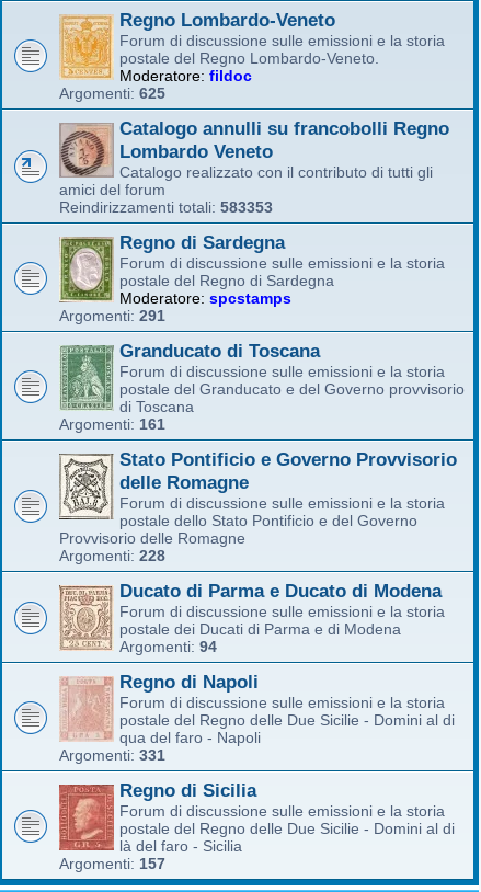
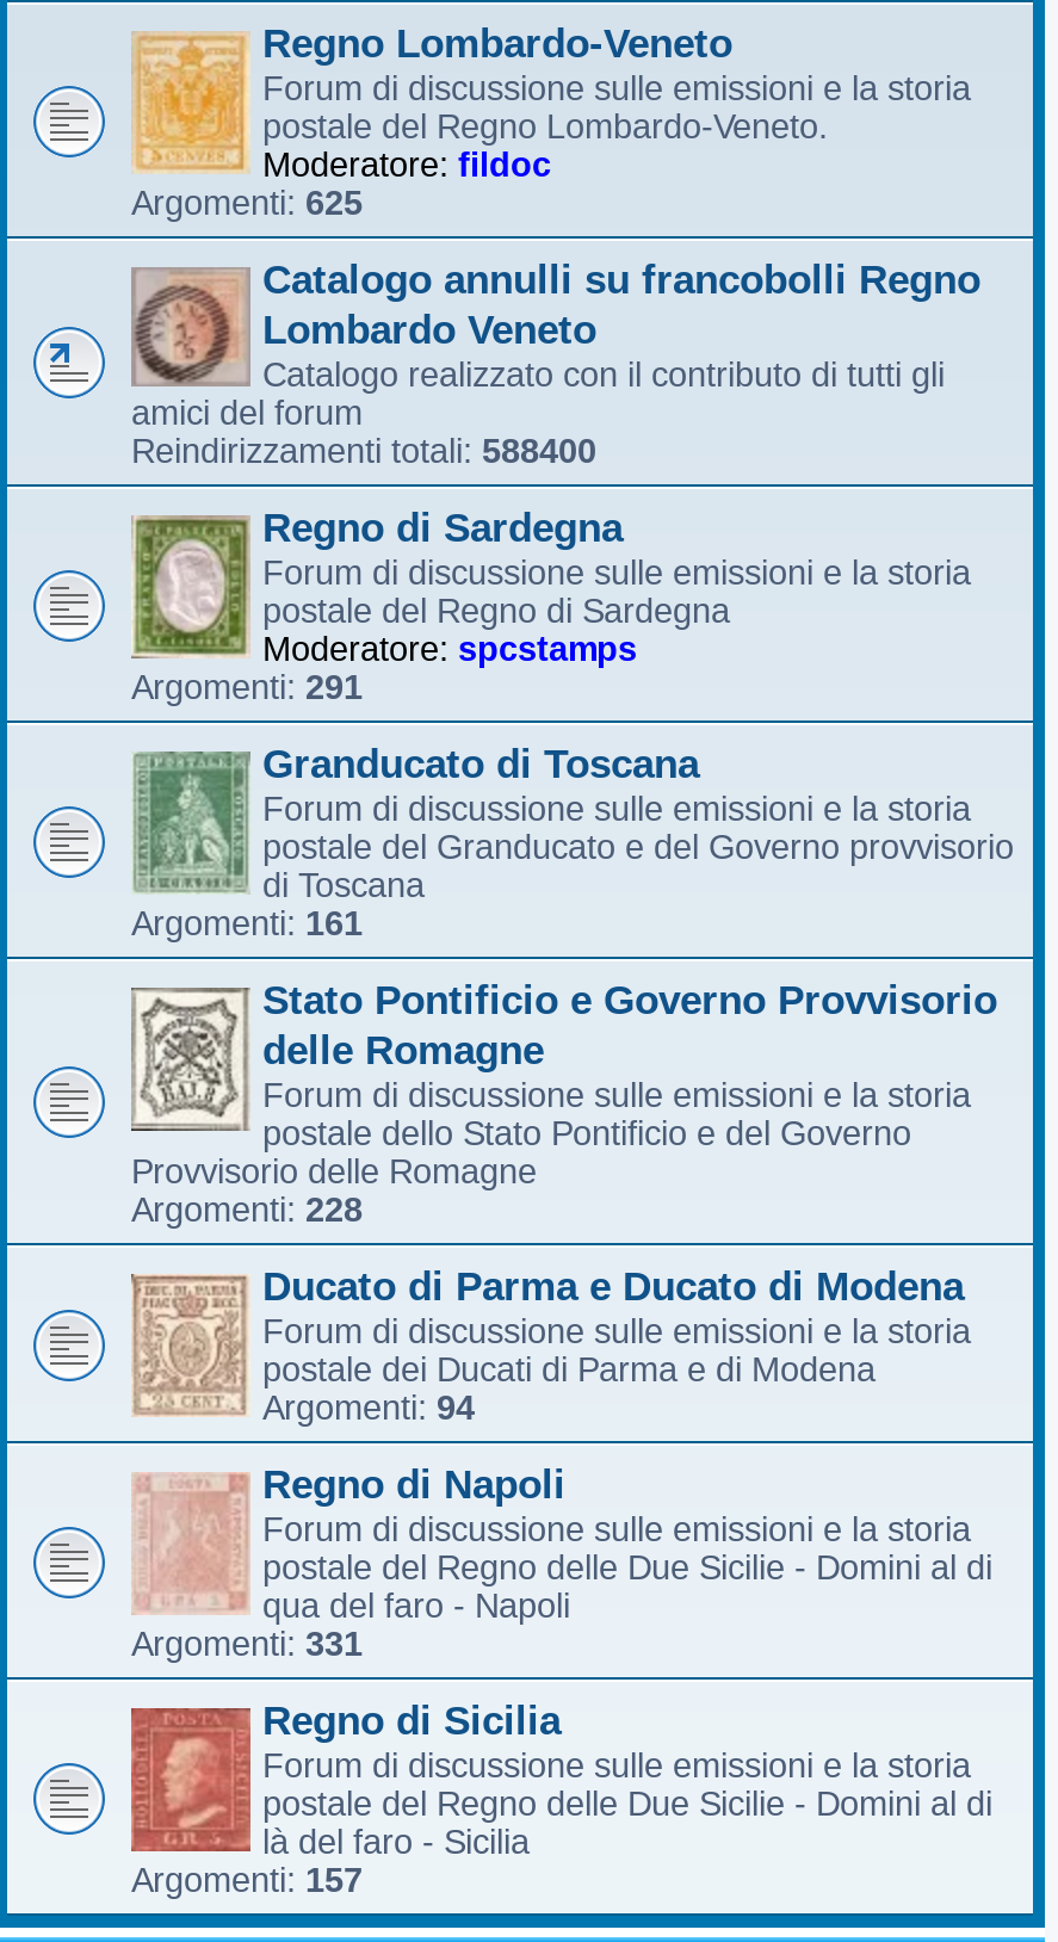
[59,198,273,216] Reindirizzamenti totali: 583353 -> [131,432,596,470] Reindirizzamenti totali: 588400

